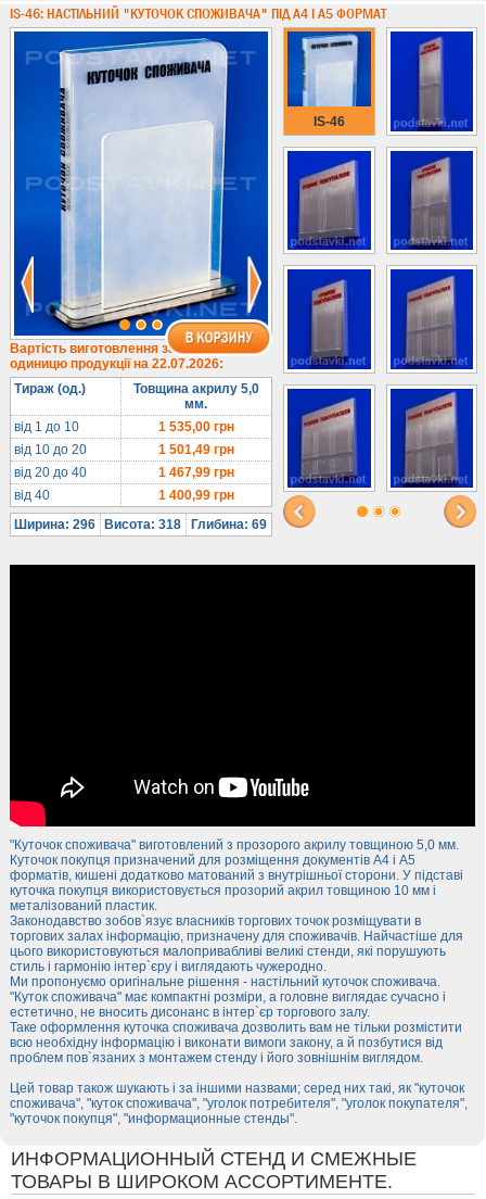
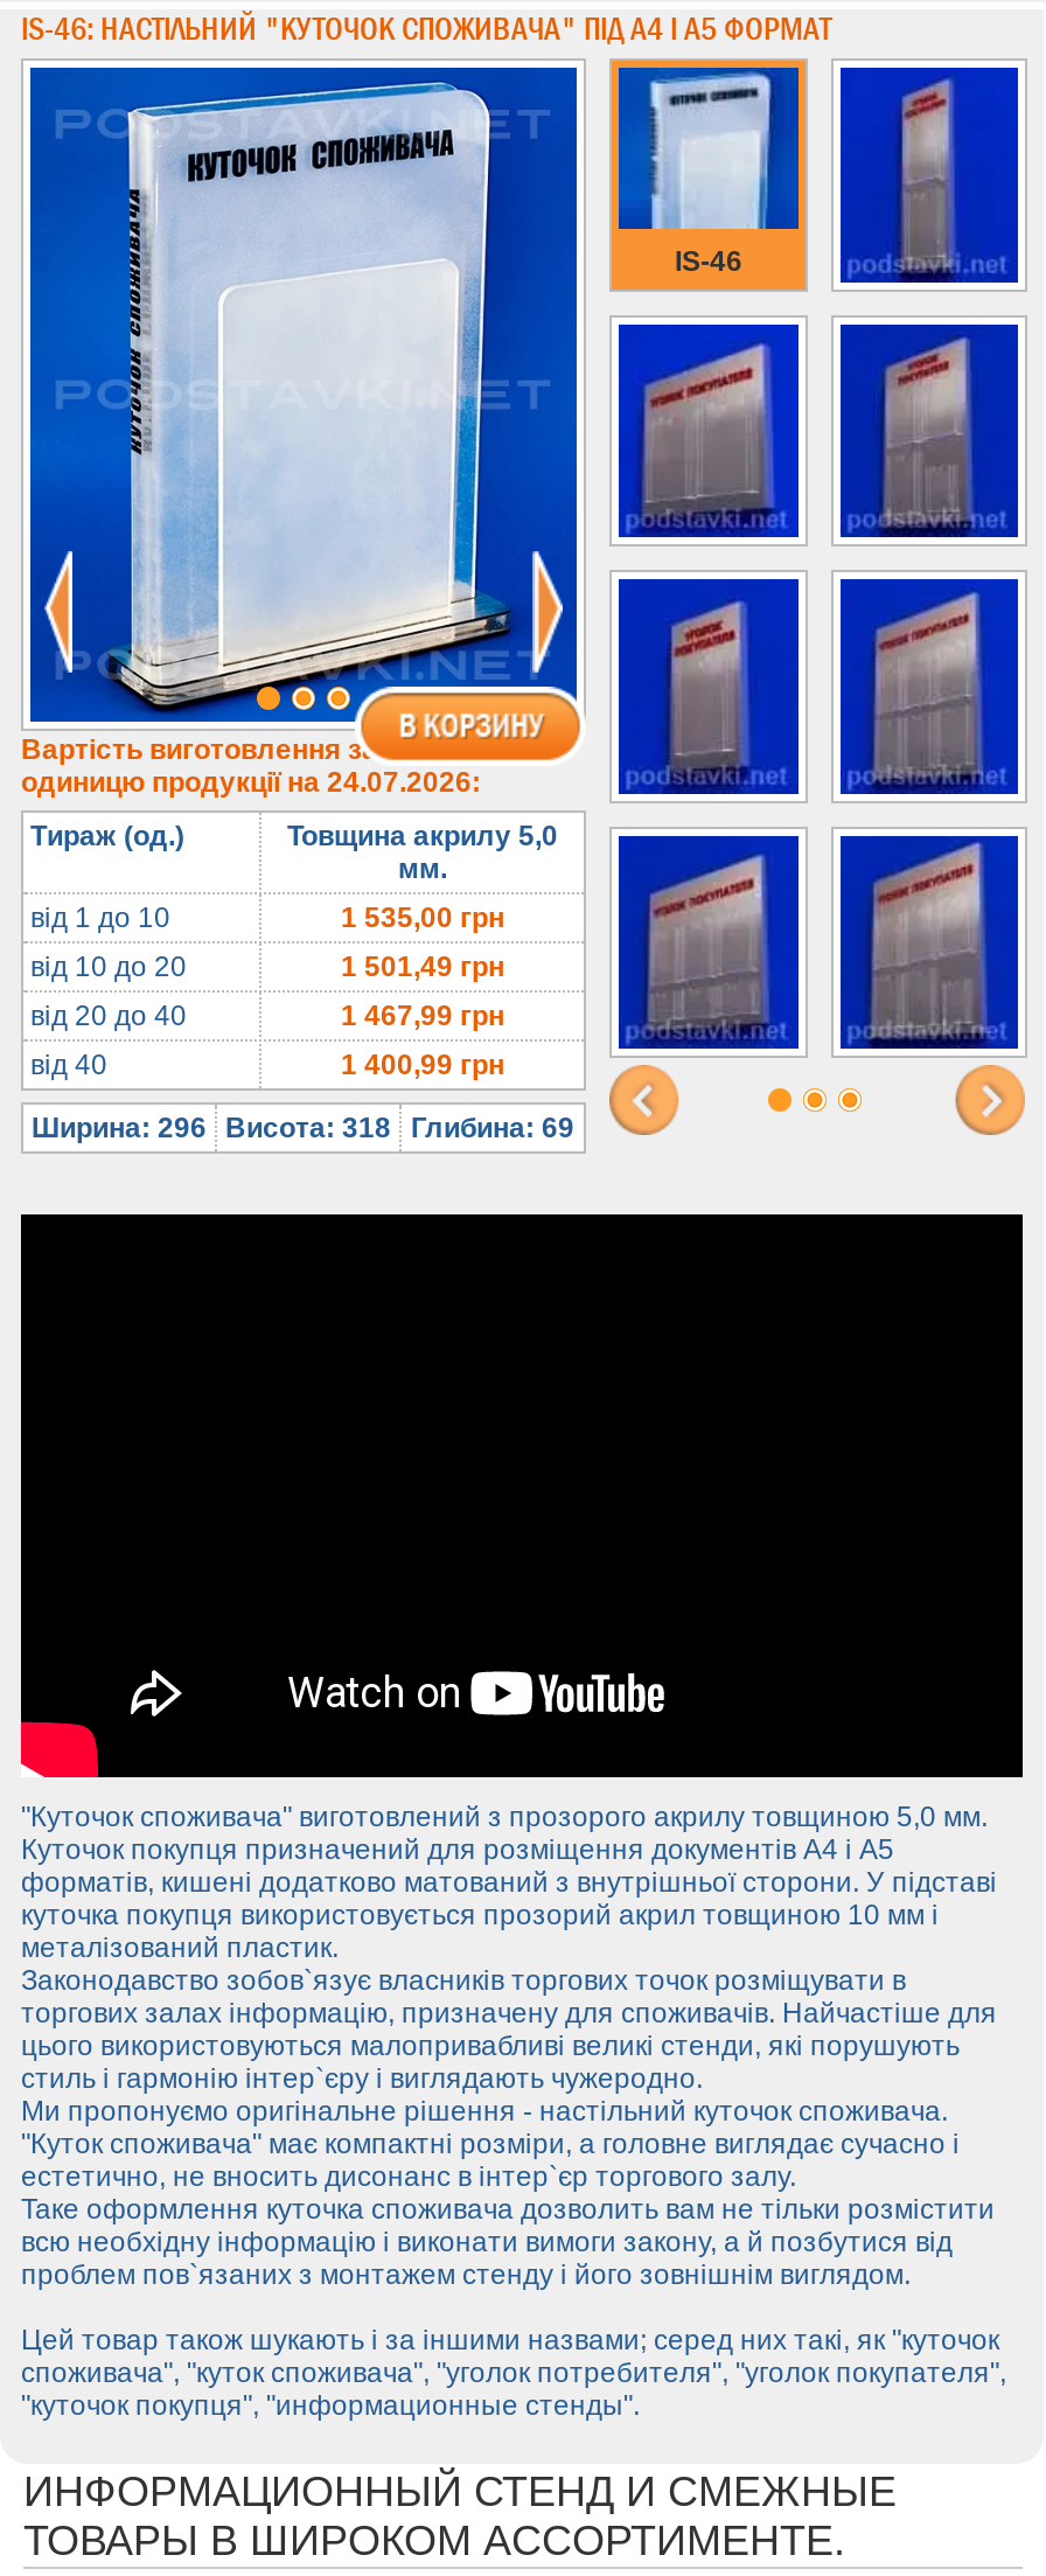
[10,356,223,371] одиницю продукції на 22.07.2026: -> [21,766,481,799] одиницю продукції на 24.07.2026:

